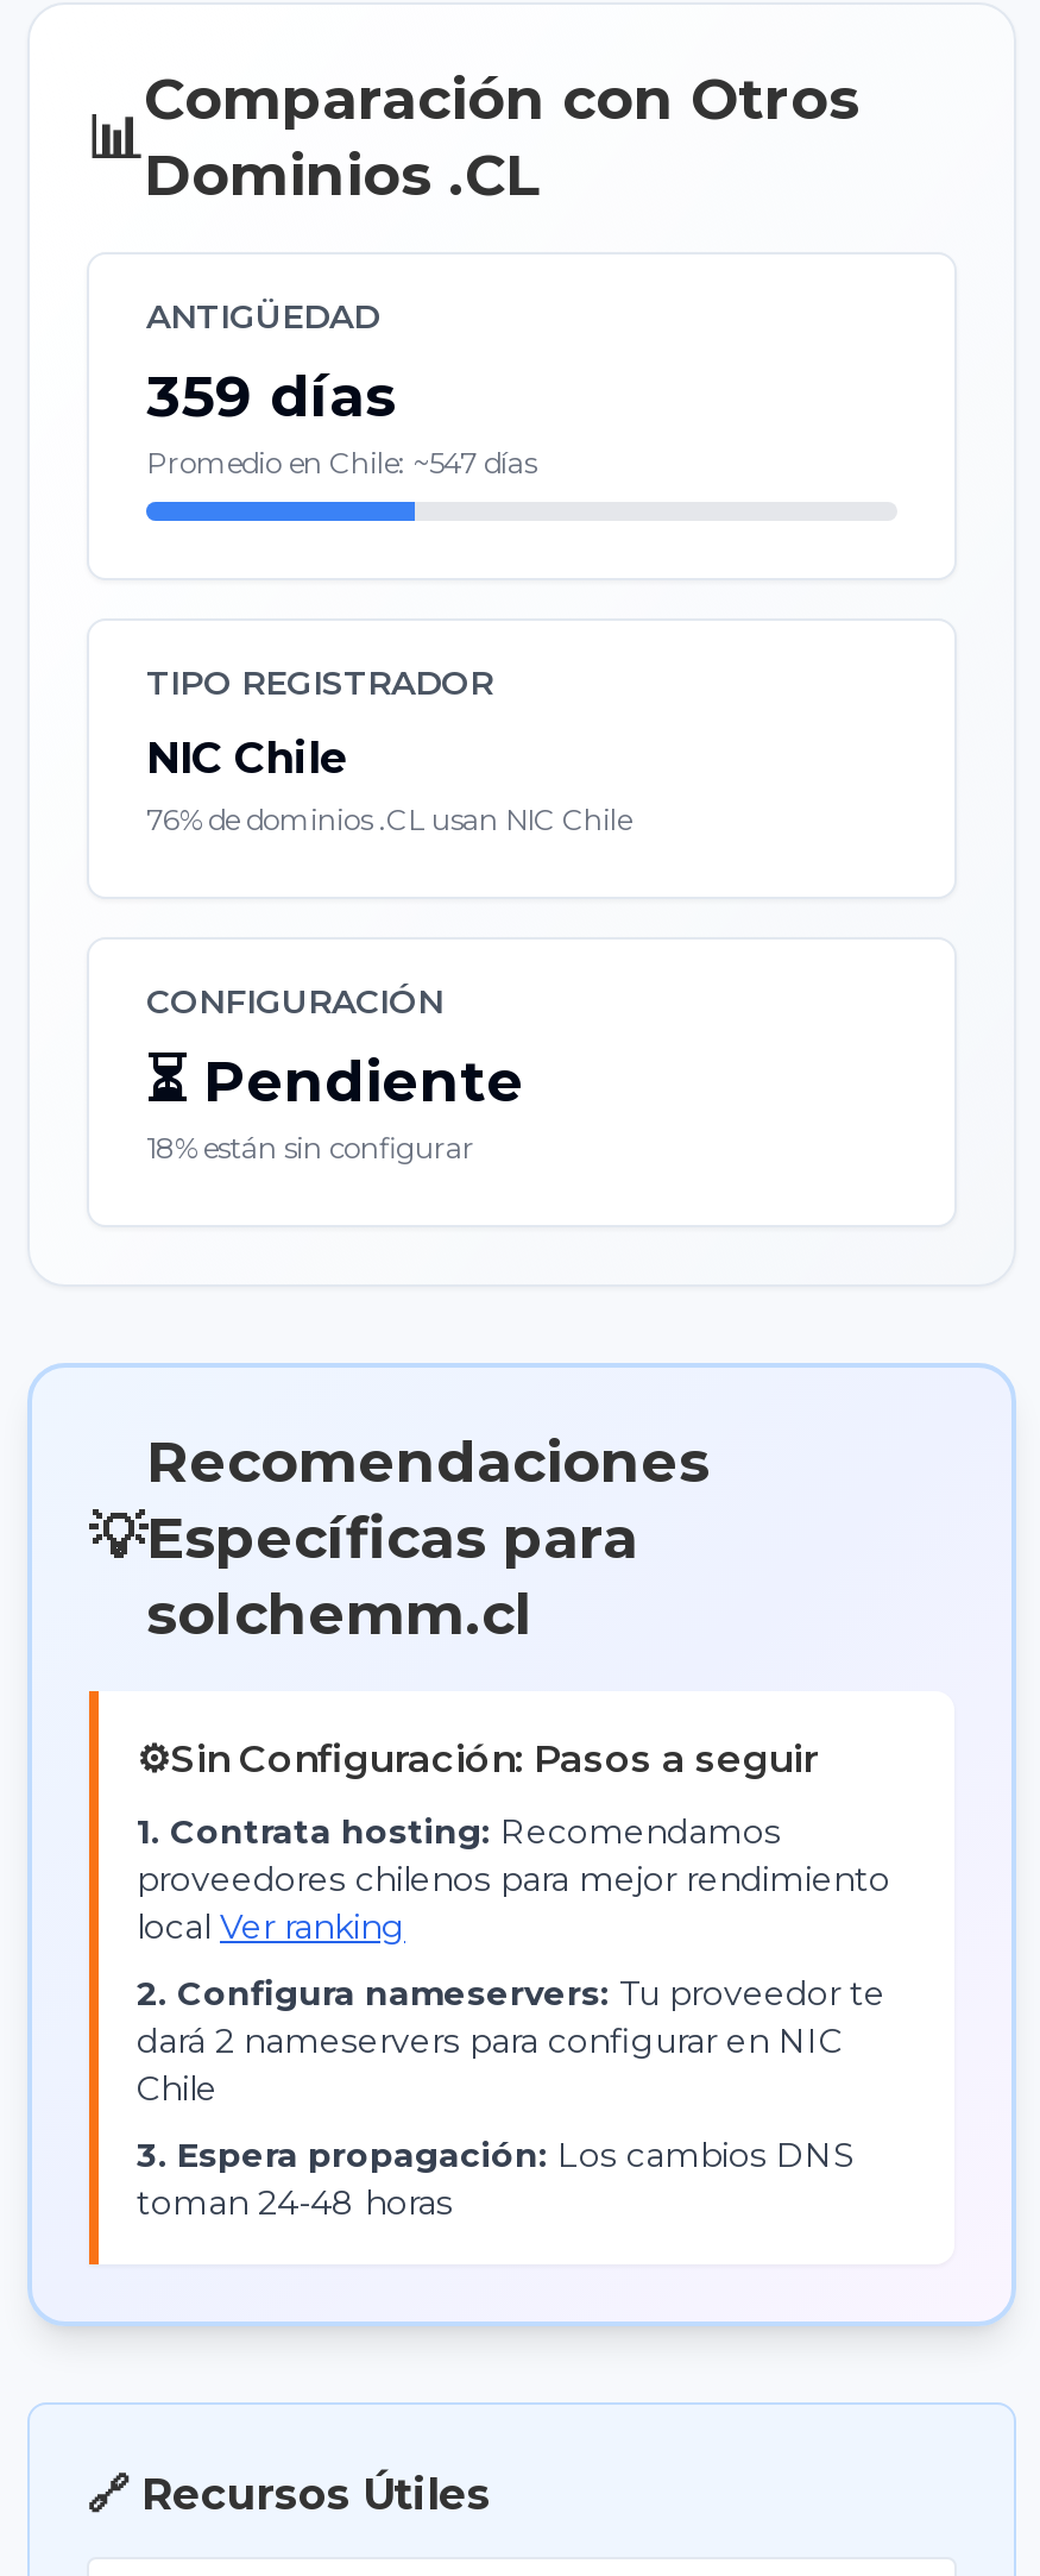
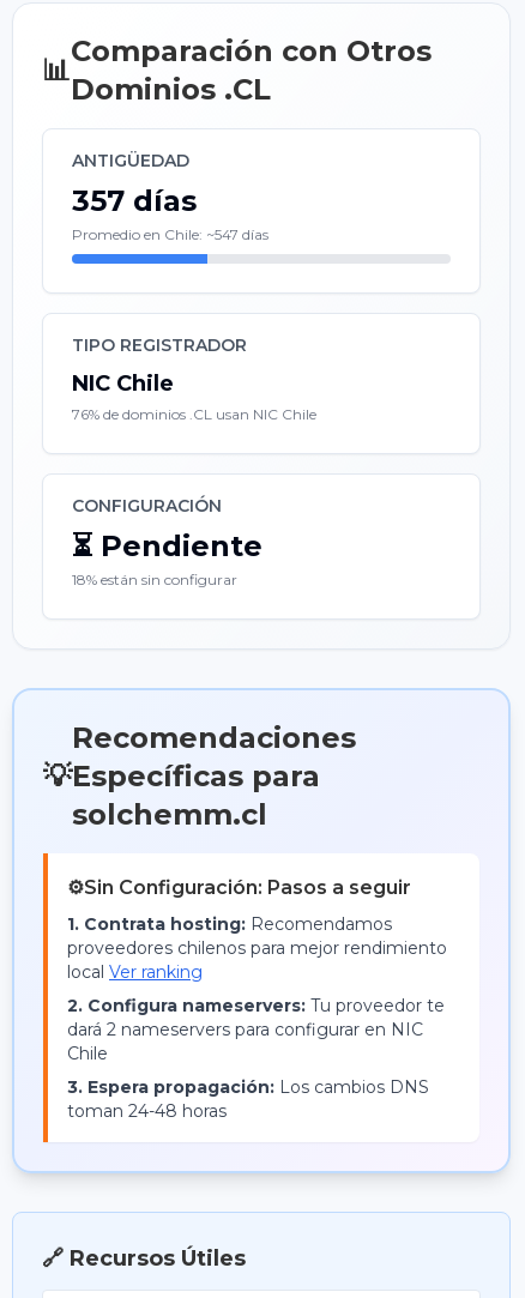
[146,362,396,431] 359 días -> [72,183,197,218] 357 días

